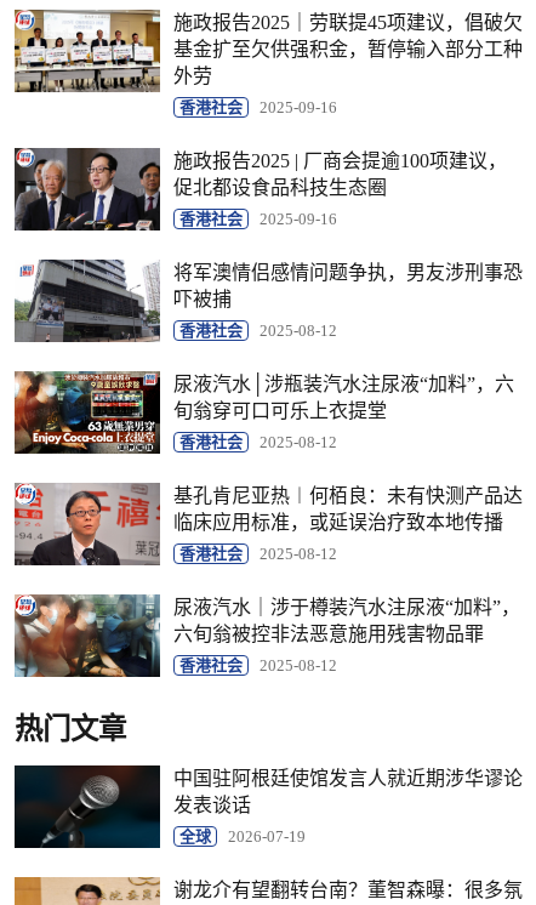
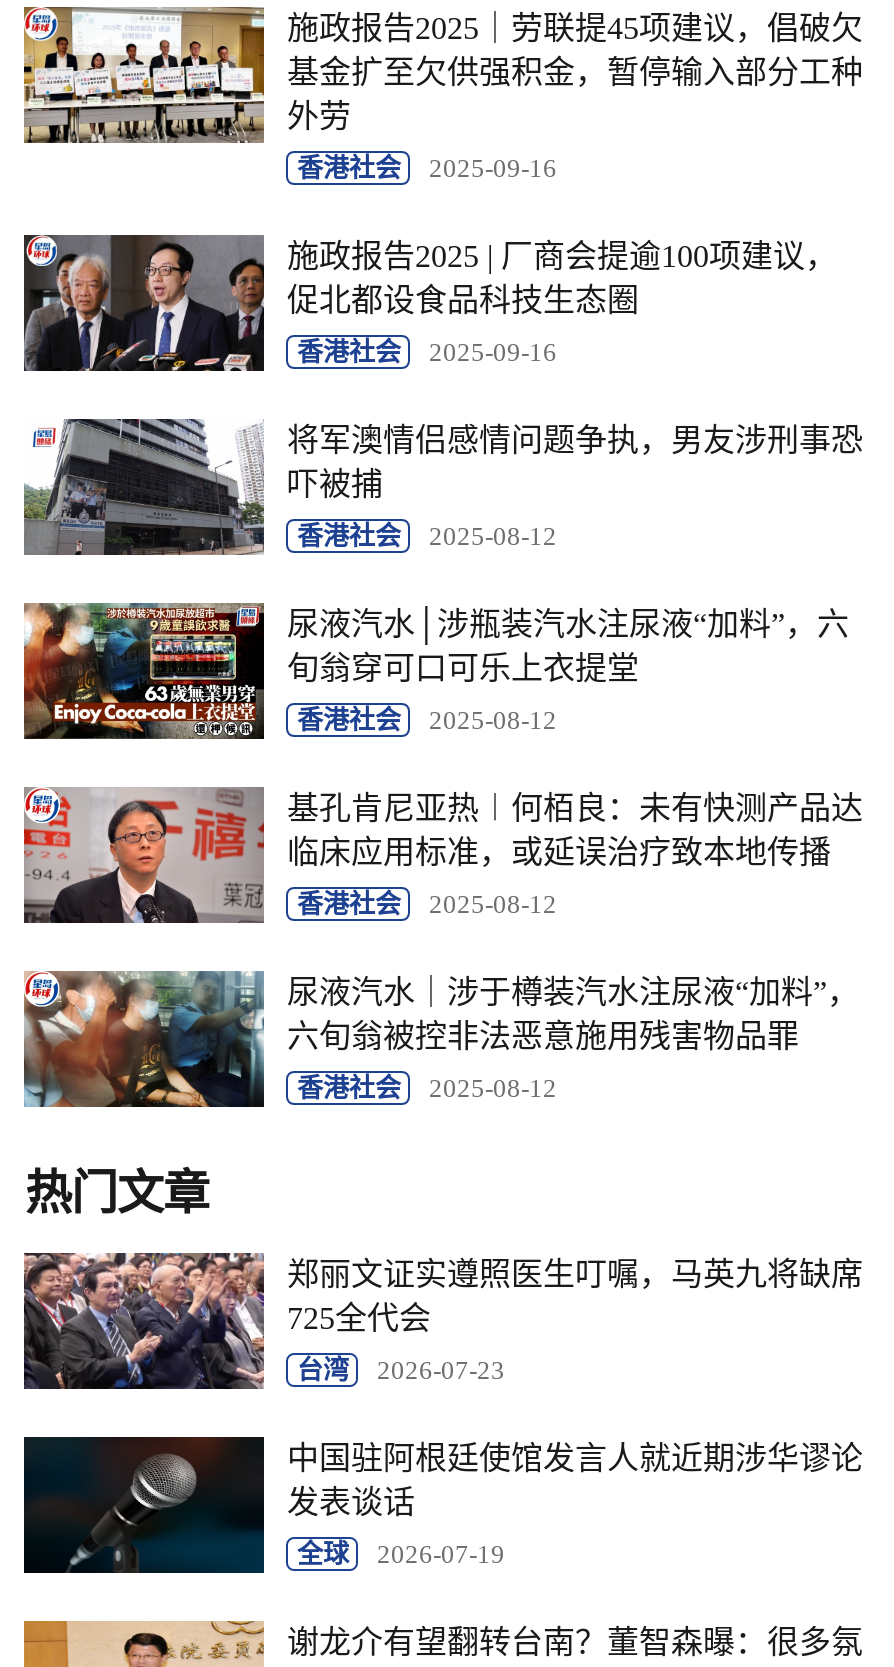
none -> [22,1251,863,1391] [image] | 郑丽文证实遵照医生叮嘱，马英九将缺席 | 725全代会 | 台湾 | 2026-07-23

